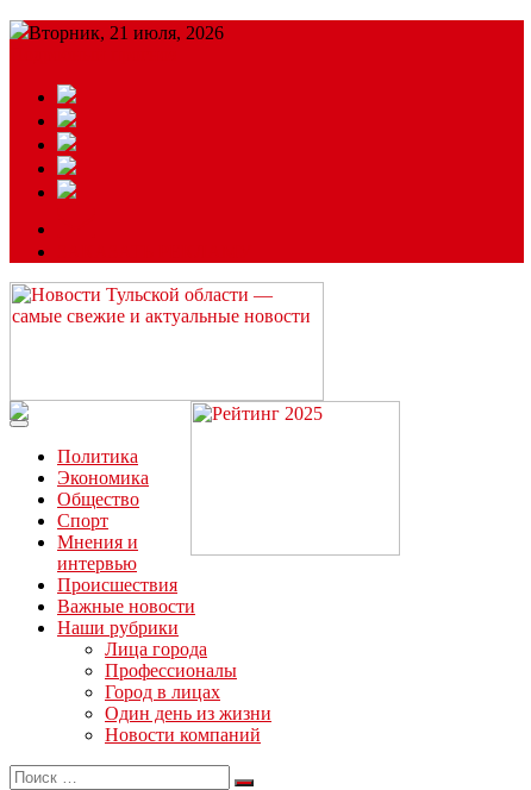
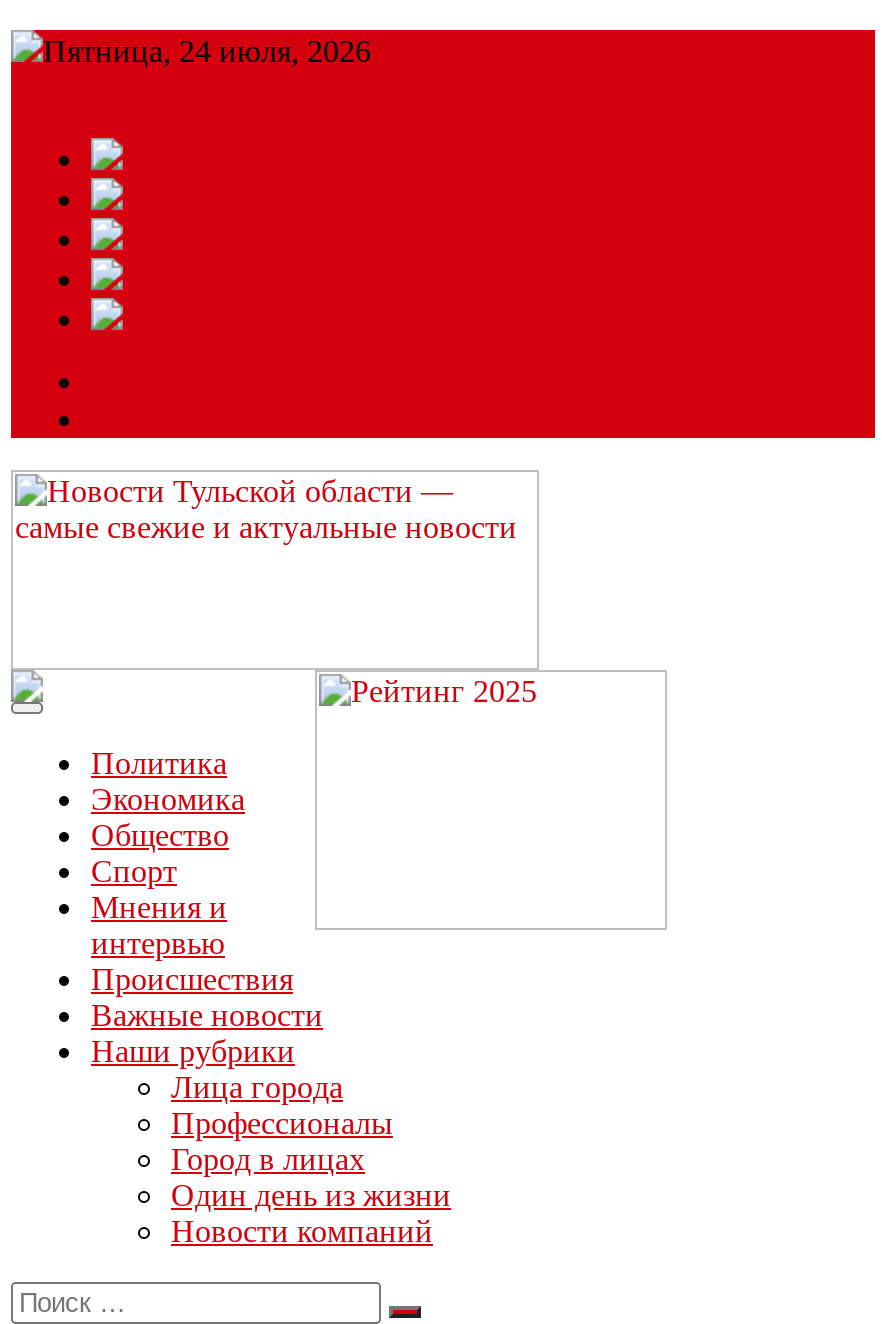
[29,23,224,43] Вторник, 21 июля, 2026 -> [43,34,371,68] Пятница, 24 июля, 2026

